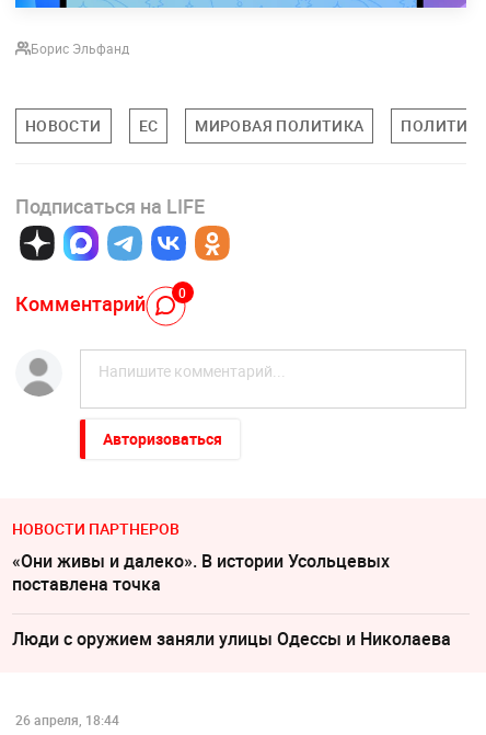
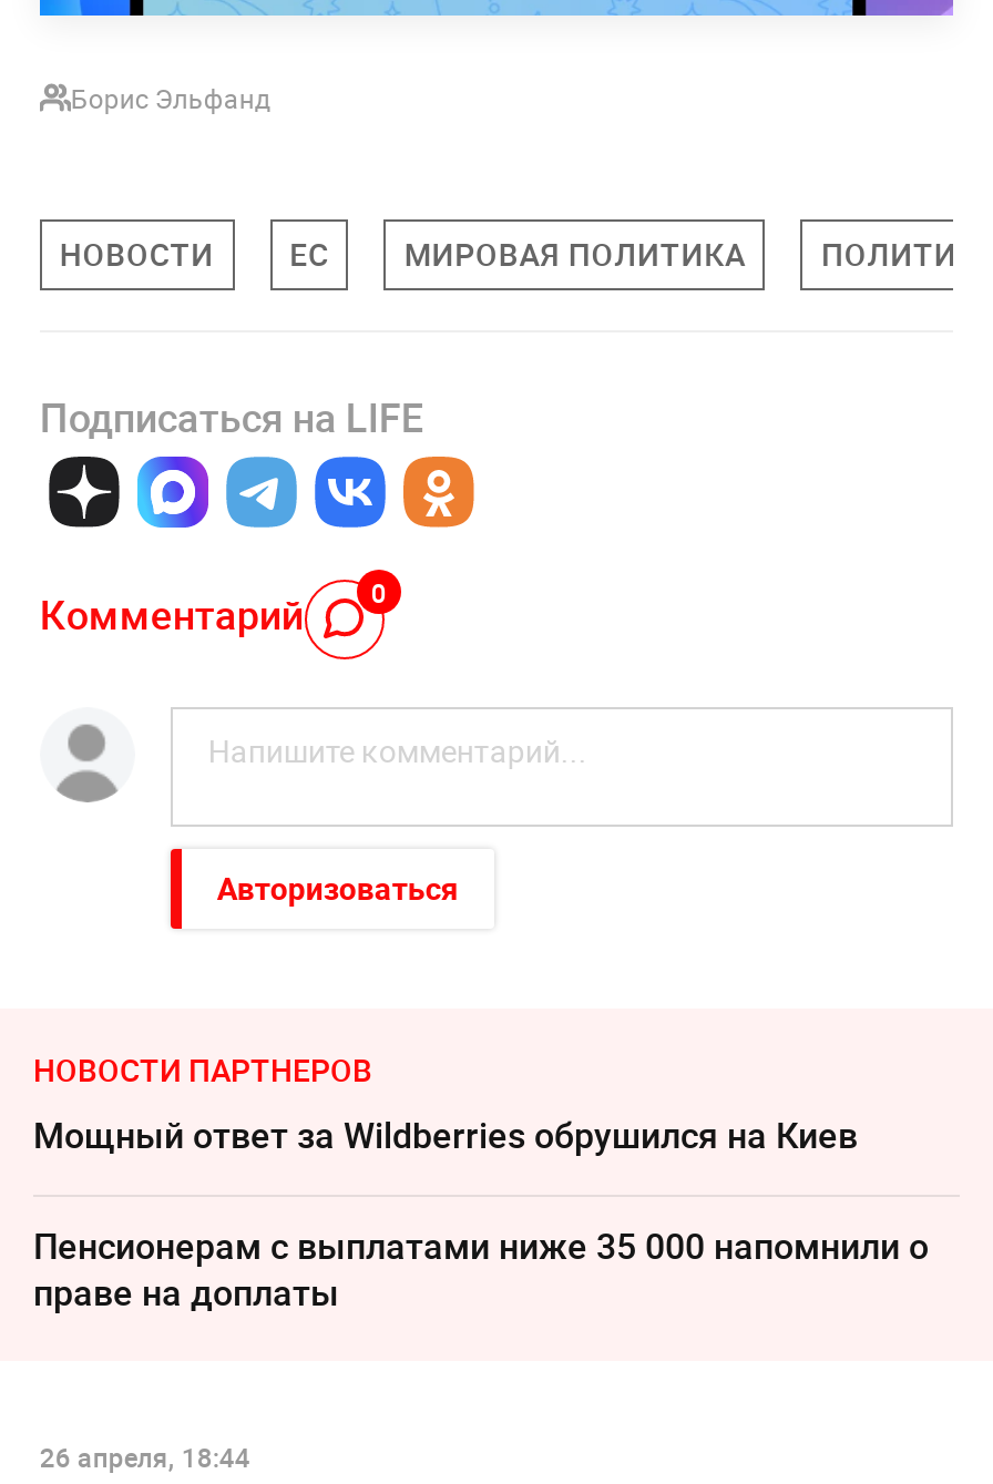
[12,548,390,596] «Они живы и далеко». В истории Усольцевых | поставлена точка -> [33,1110,858,1159] Мощный ответ за Wildberries обрушился на Киев
[12,626,451,650] Люди с оружием заняли улицы Одессы и Николаева -> [33,1221,929,1316] Пенсионерам с выплатами ниже 35 000 напомнили о | праве на доплаты

